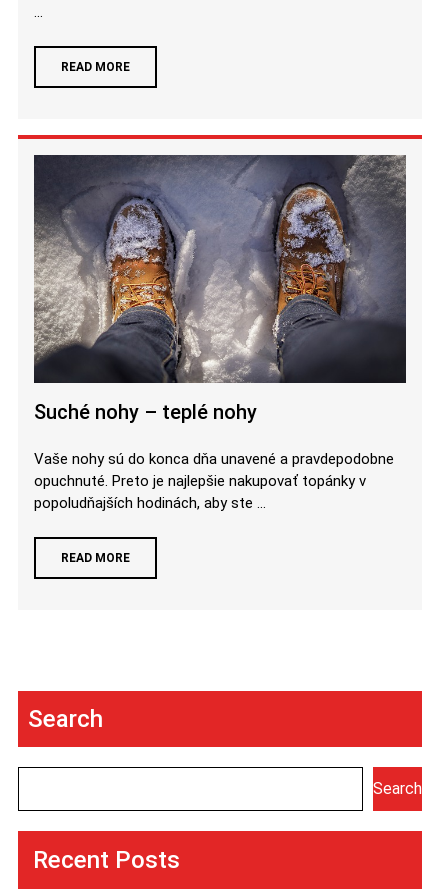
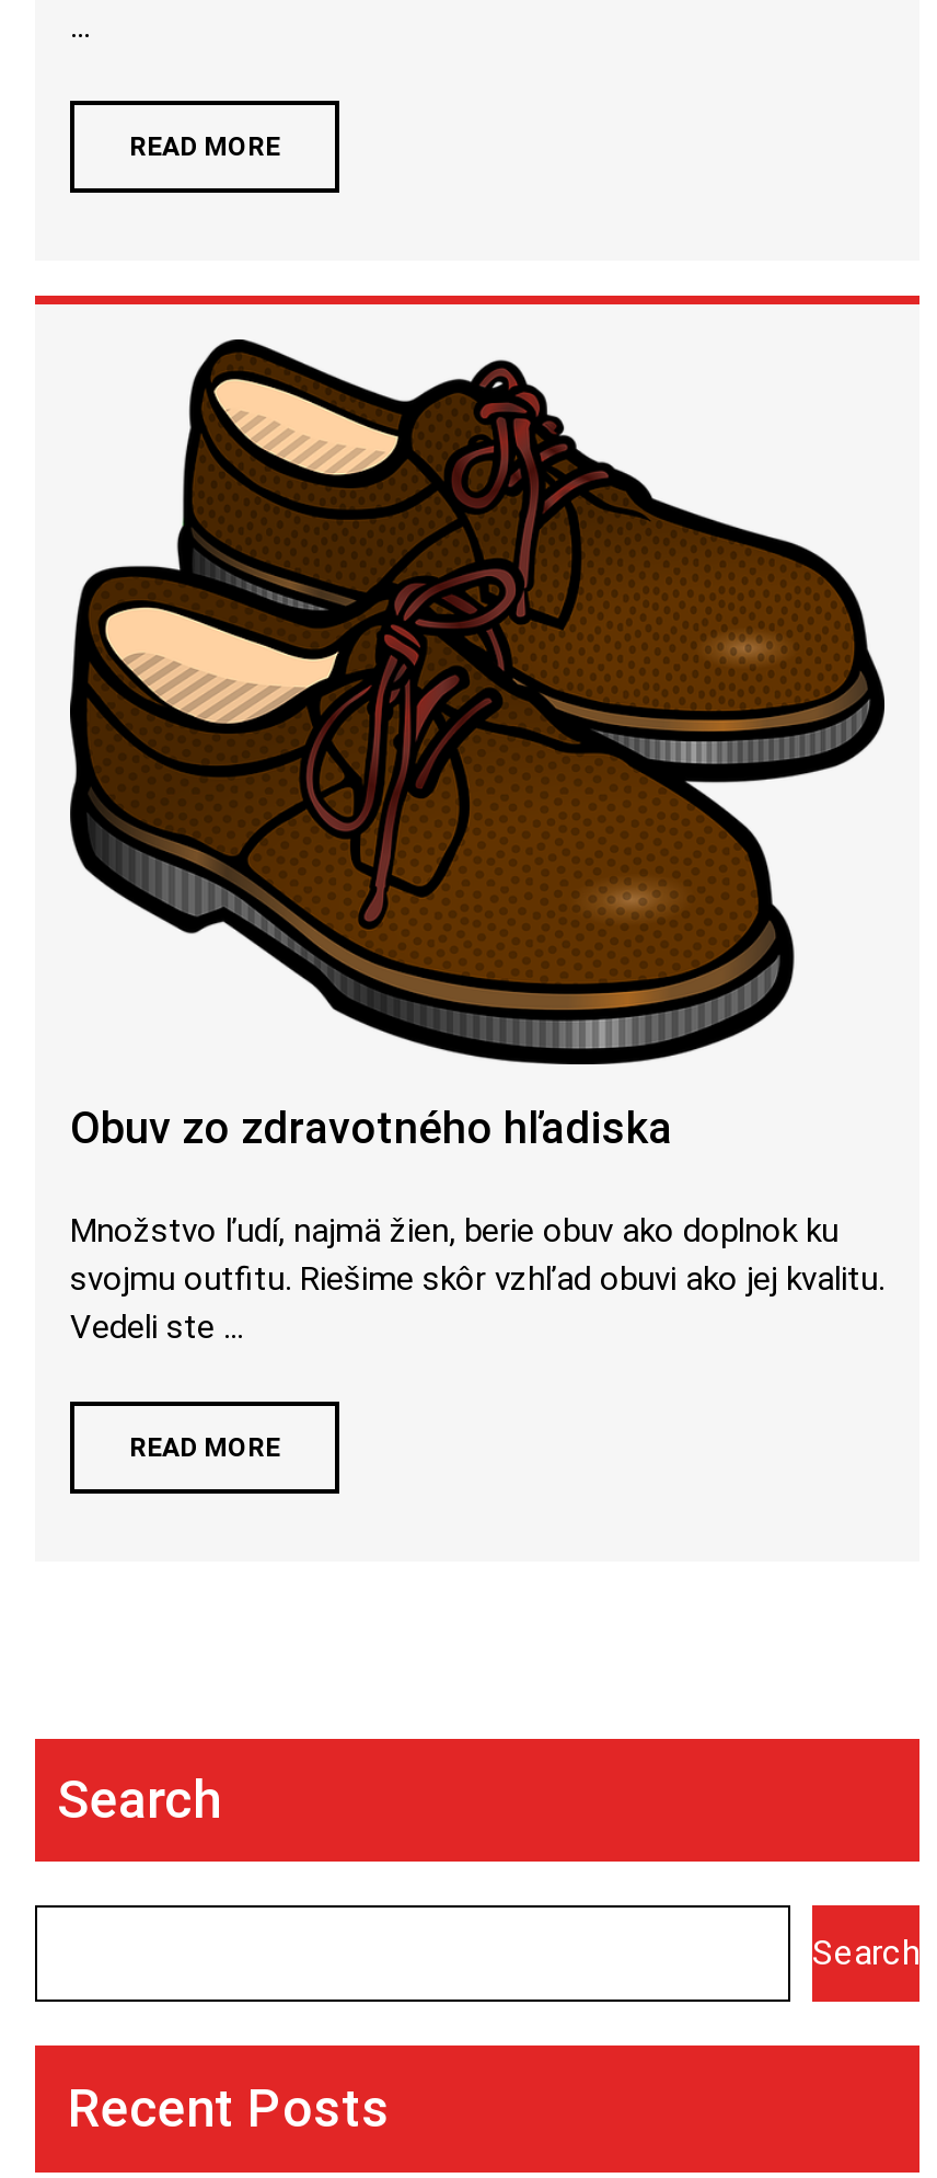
[33,154,407,384] [image] -> [70,339,884,968] [image]
[34,400,257,424] Suché nohy – teplé nohy -> [70,1102,672,1155] Obuv zo zdravotného hľadiska
[34,450,394,512] Vaše nohy sú do konca dňa unavené a pravdepodobne | opuchnuté. Preto je najlepšie nakupovať topánky v | popoludňajších hodinách, aby ste ... -> [70,1212,884,1347] Množstvo ľudí, najmä žien, berie obuv ako doplnok ku | svojmu outfitu. Riešime skôr vzhľad obuvi ako jej kvalitu. | Vedeli ste ...

